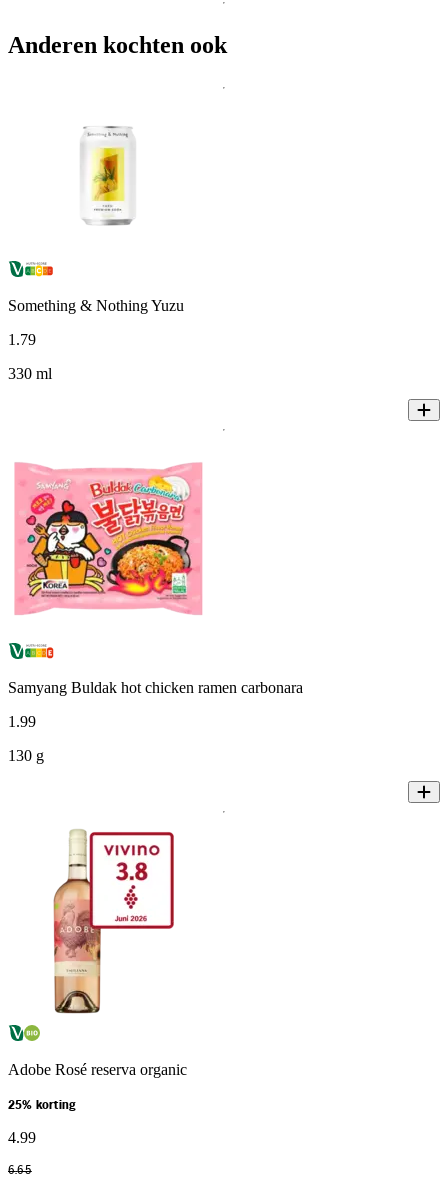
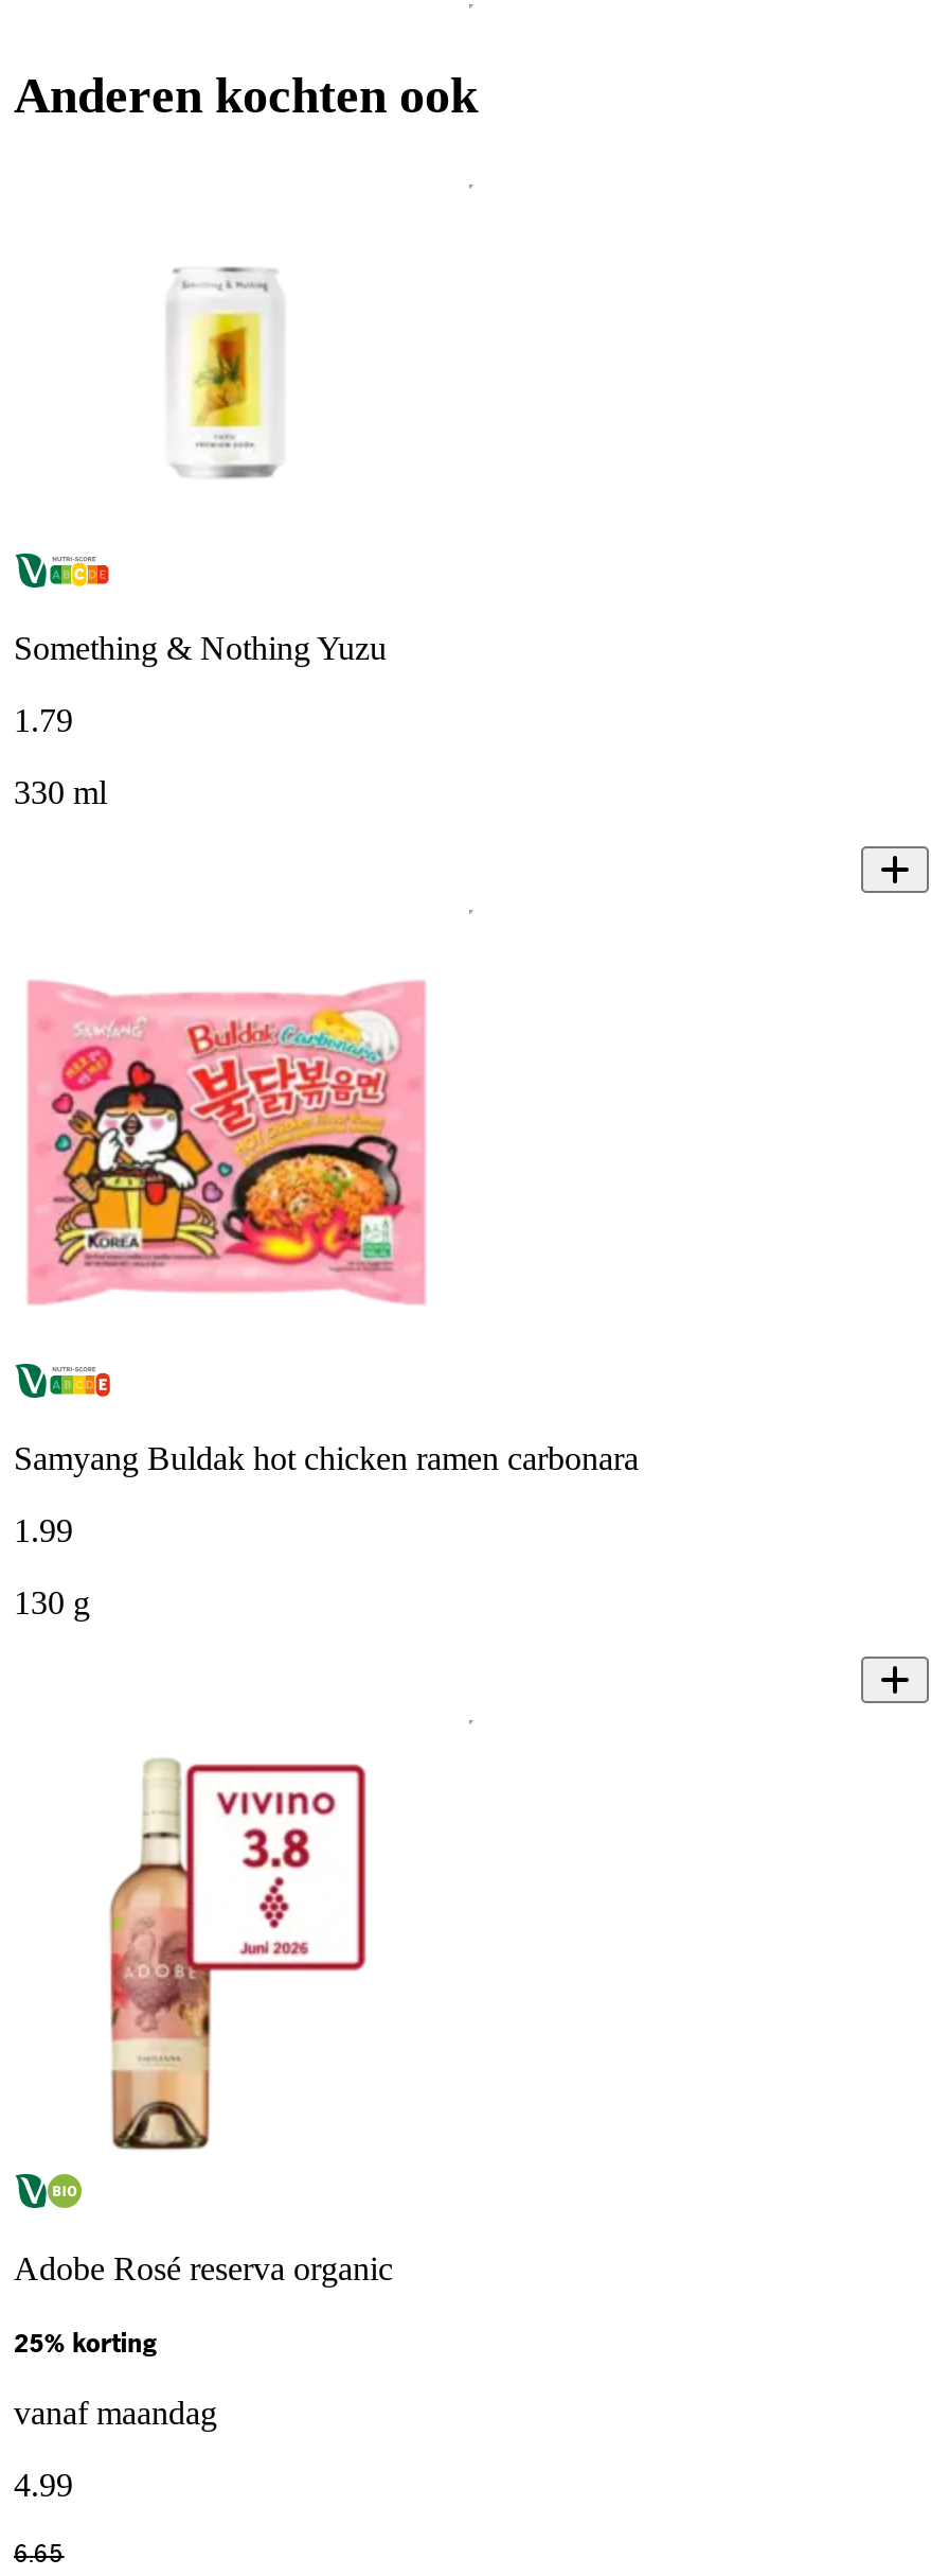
none -> [14,2395,217,2431] vanaf maandag

